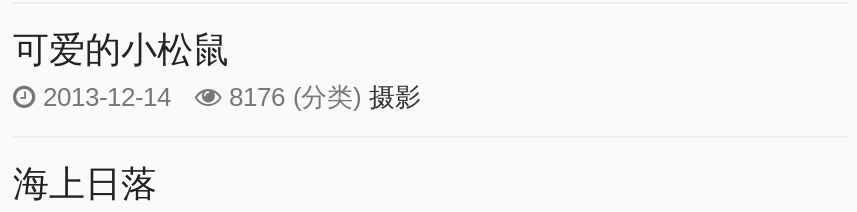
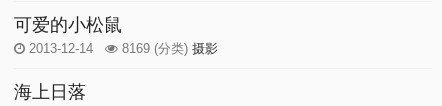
[35,82,421,112] 2013-12-14 8176 (分类)摄影 -> [25,41,218,56] 2013-12-14 8169 (分类)摄影

